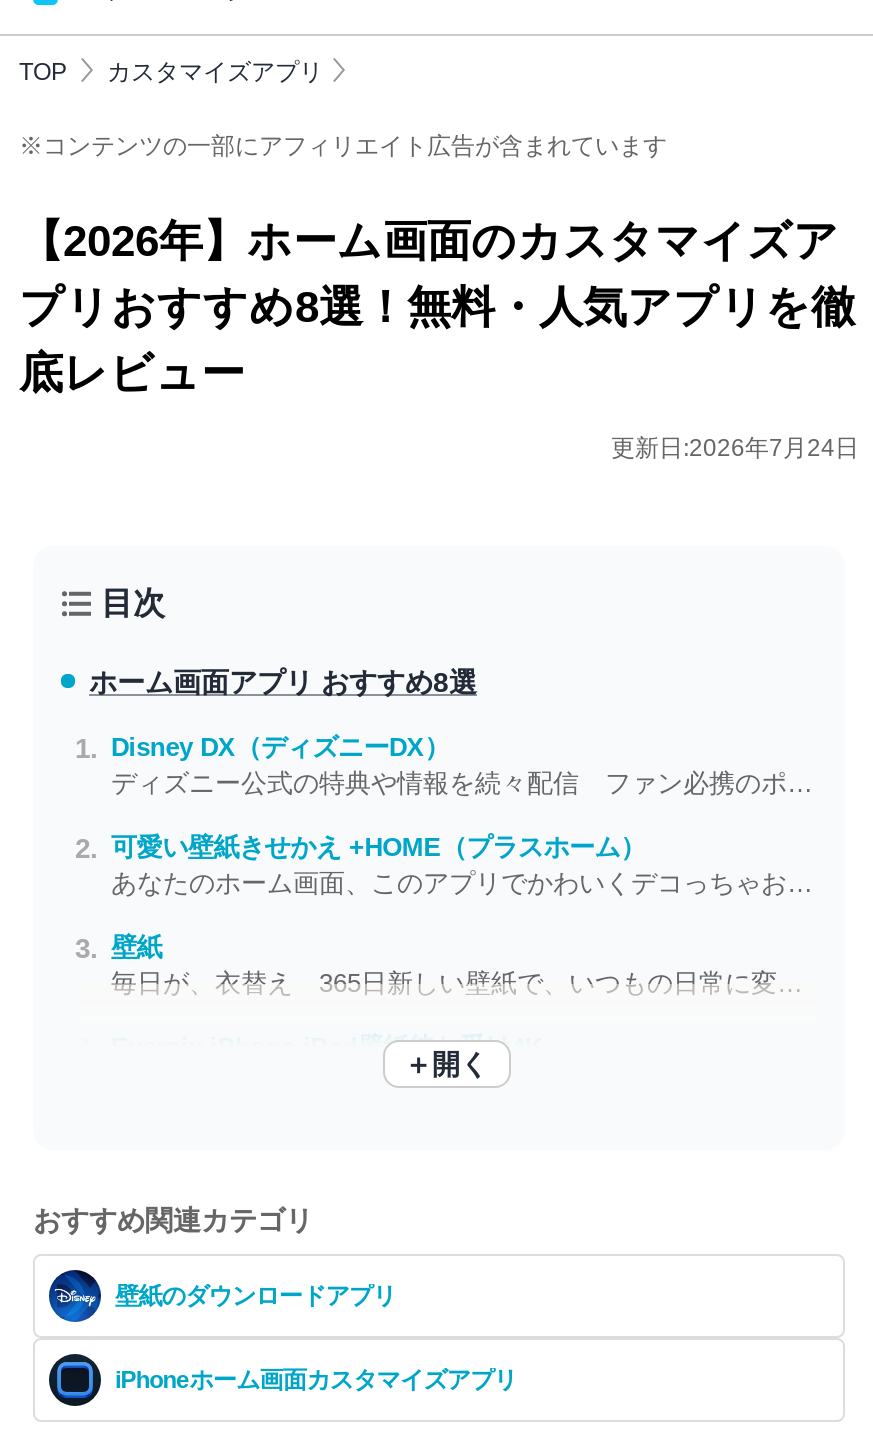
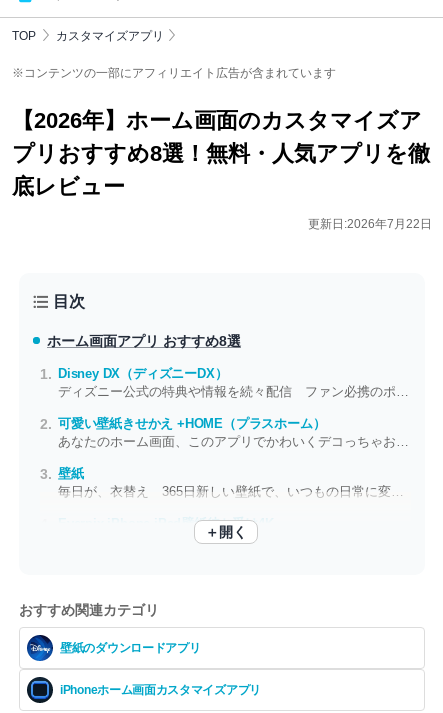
[611,434,859,462] 更新日:2026年7月24日 -> [308,217,432,231] 更新日:2026年7月22日

